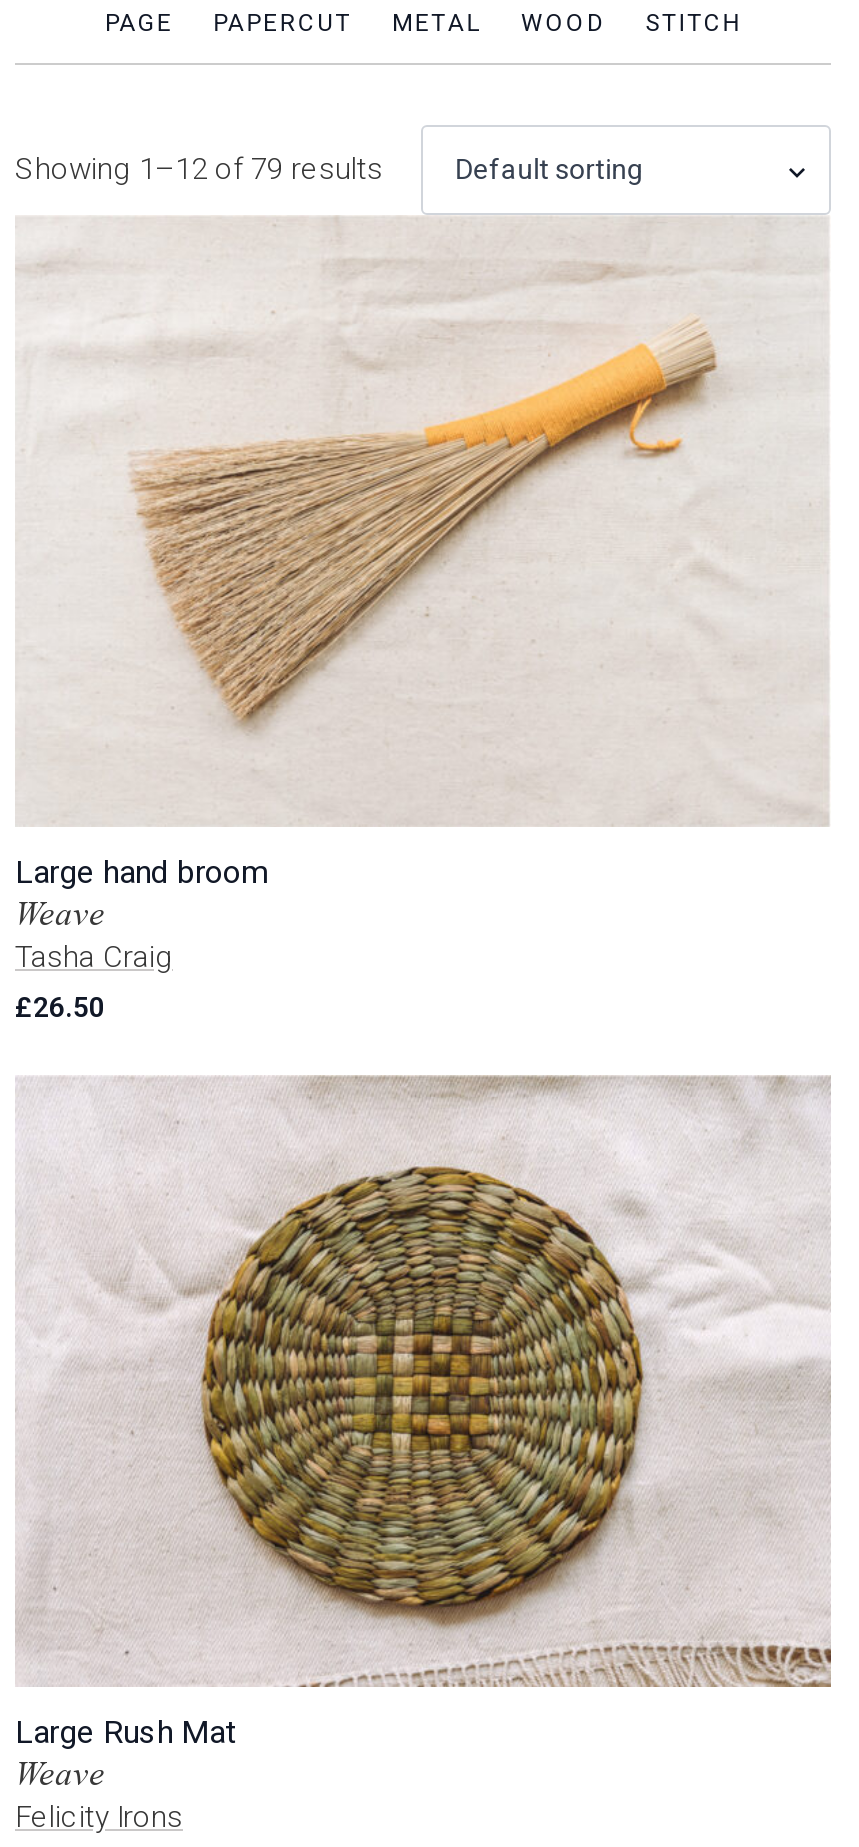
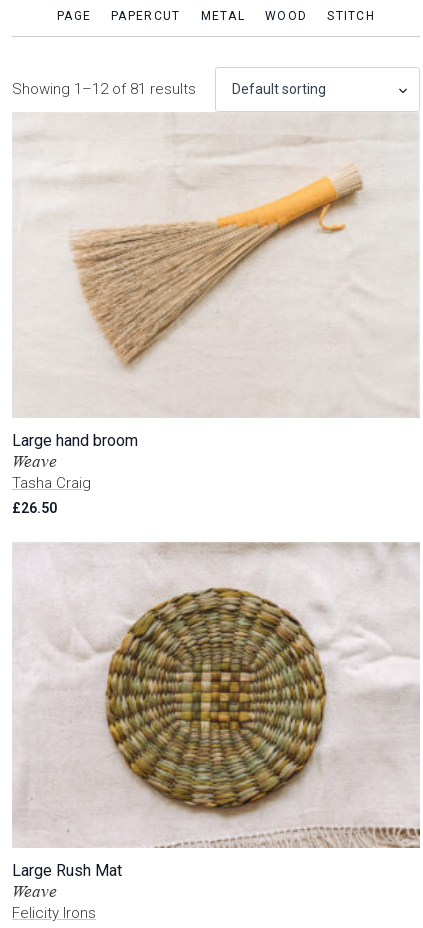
[15,151,383,187] Showing 1–12 of 79 results -> [12,80,196,98] Showing 1–12 of 81 results

